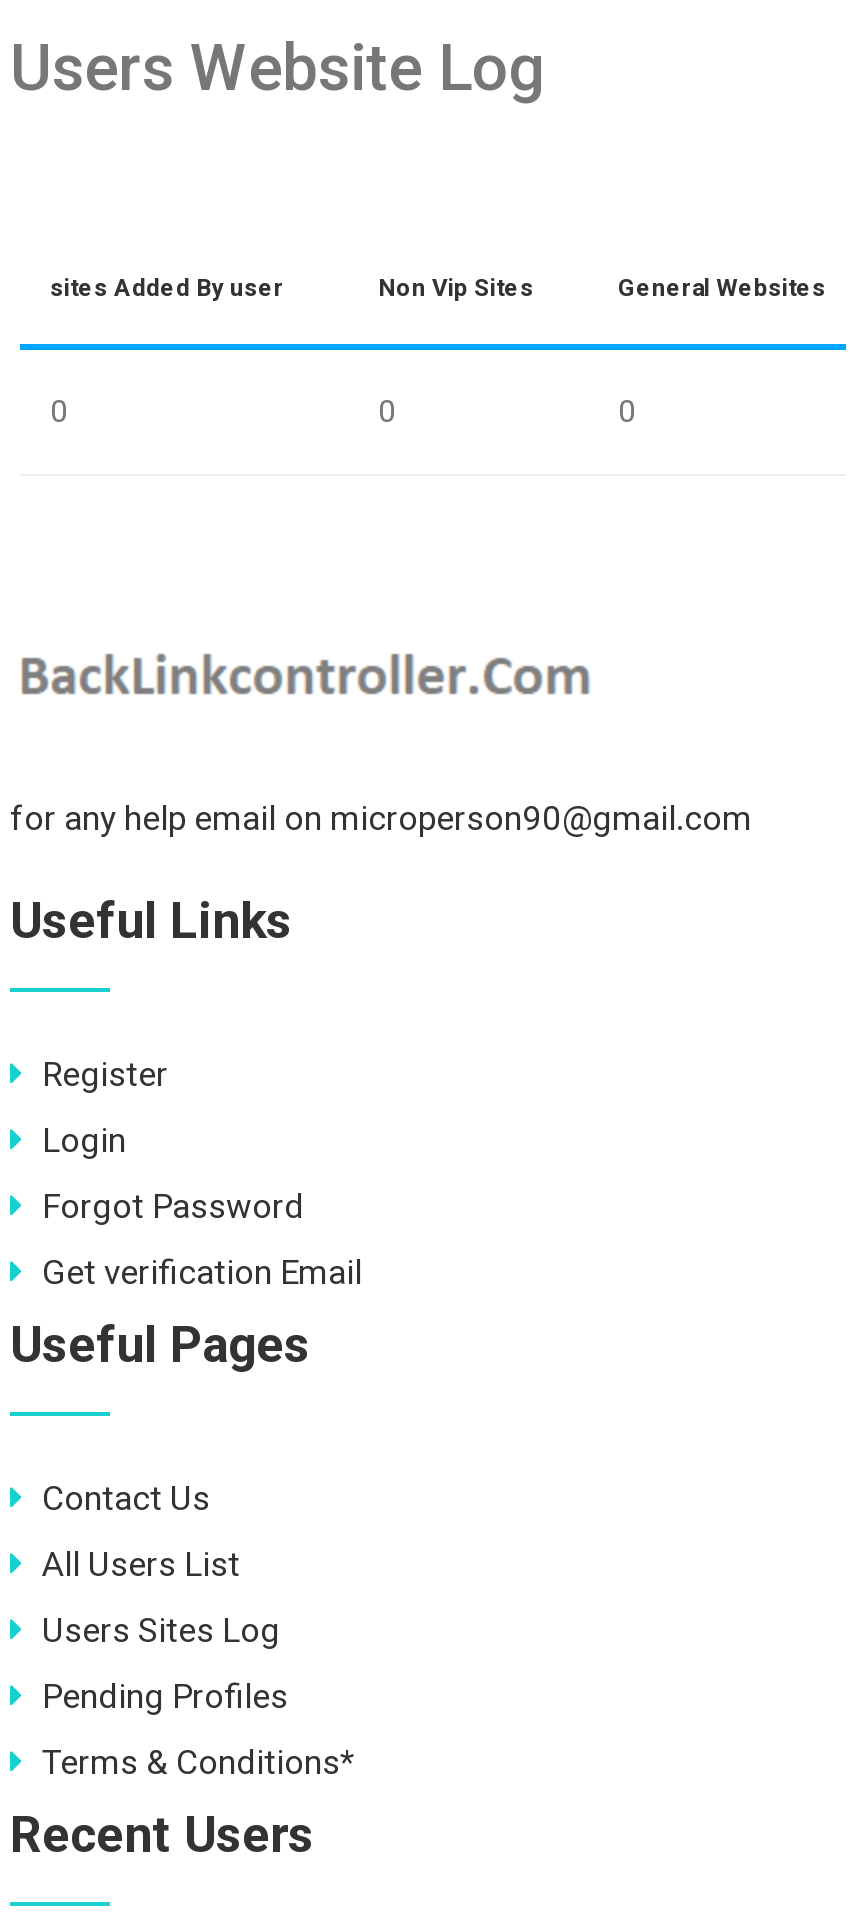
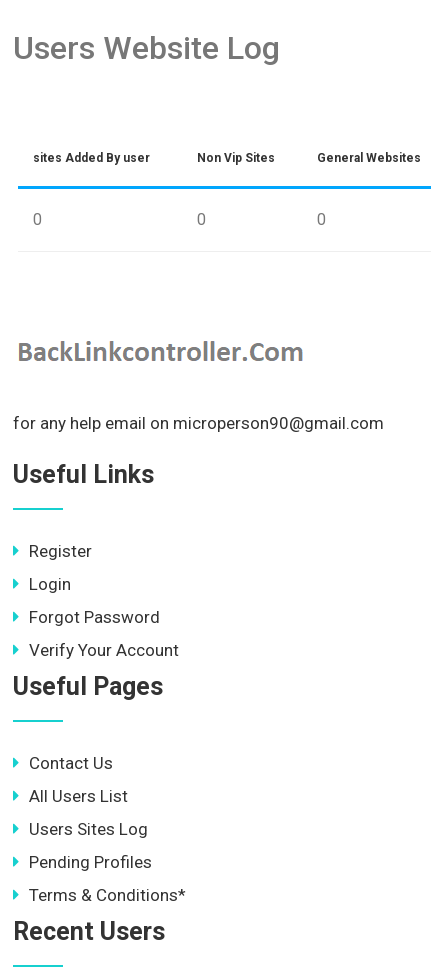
[42,1252,362,1292] Get verification Email -> [29,640,179,660] Verify Your Account

